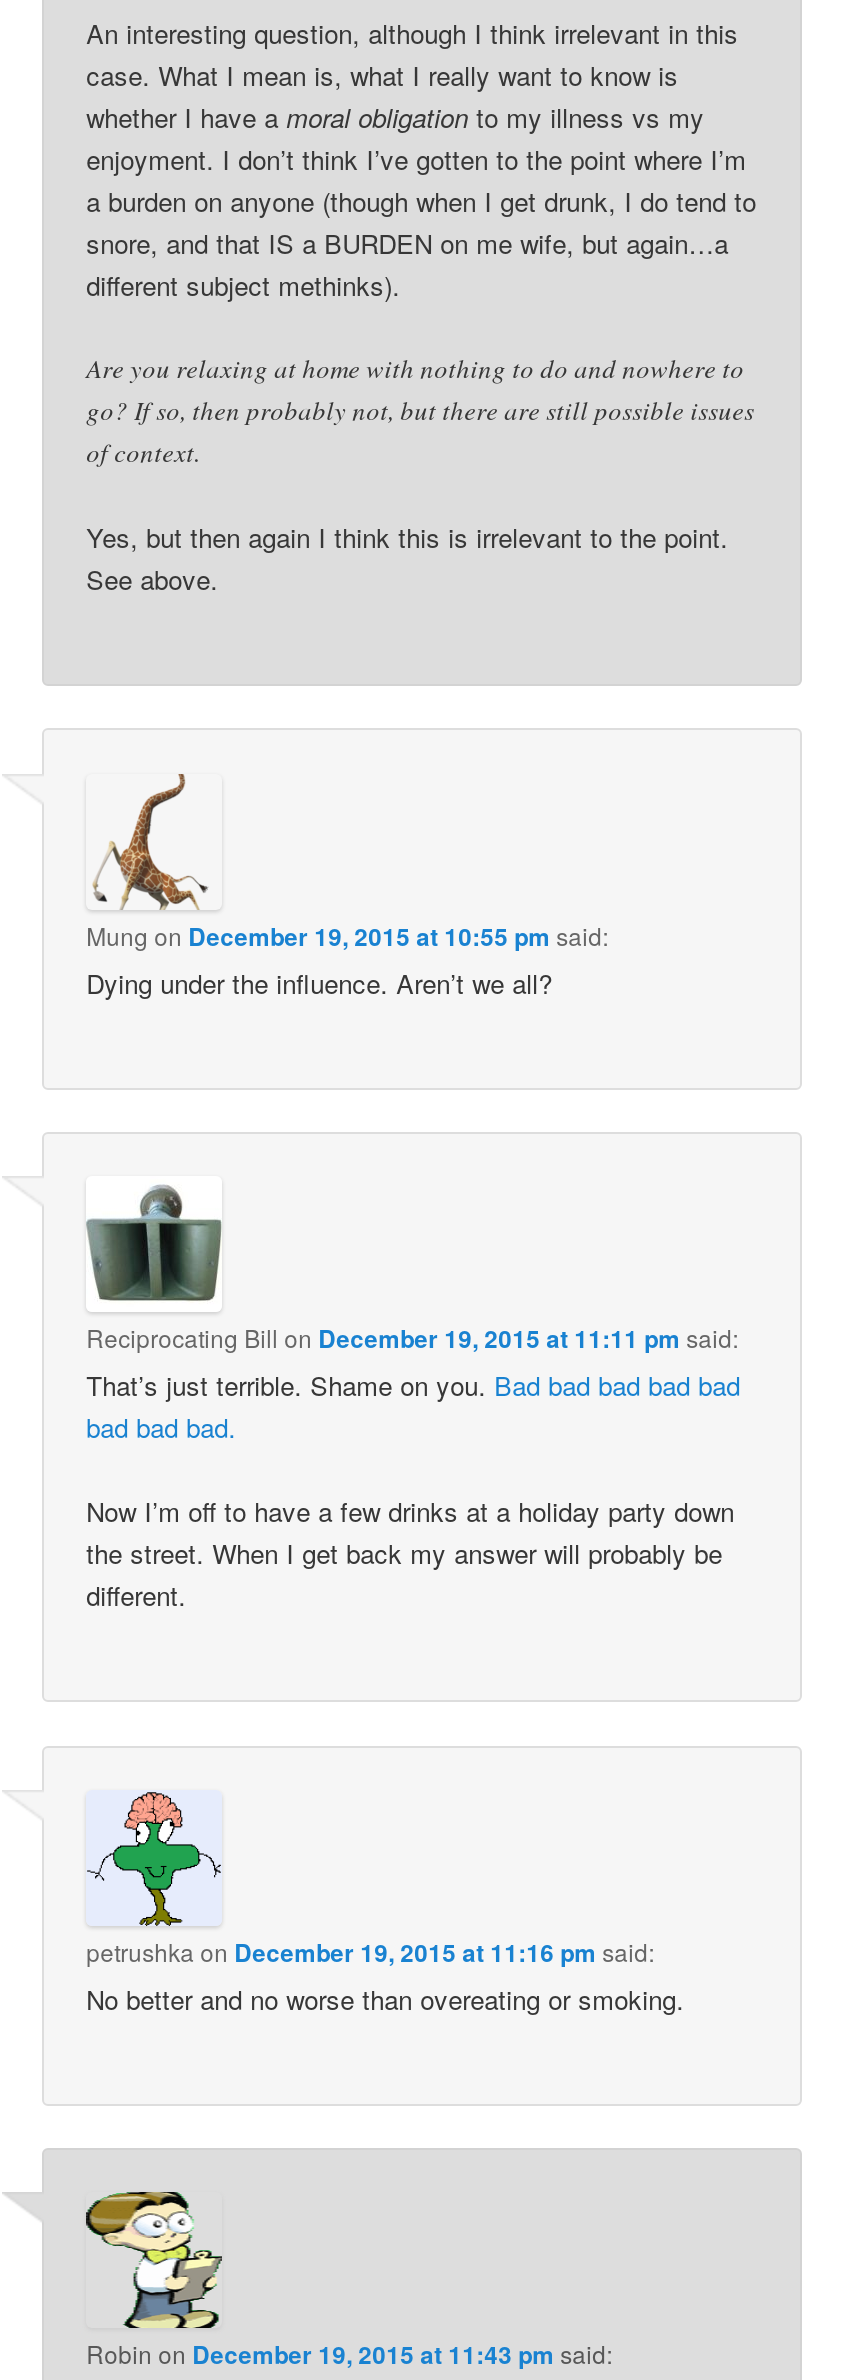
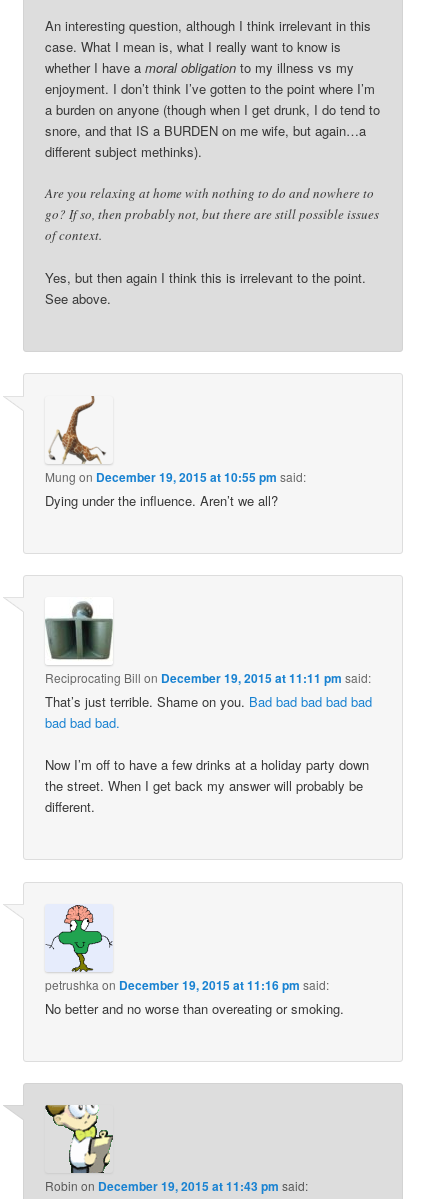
[84,2190,222,2330] [image] -> [44,1104,113,1174] [image]

